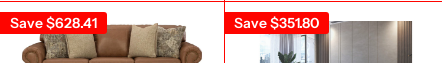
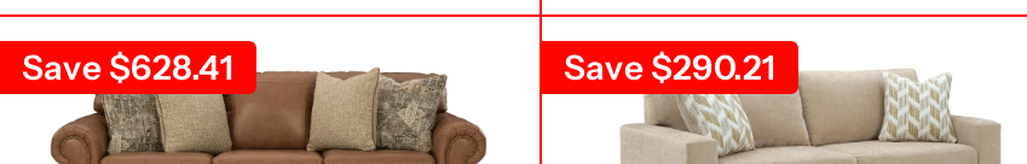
[234,14,319,32] Save $351.80 -> [564,45,774,89] Save $290.21

